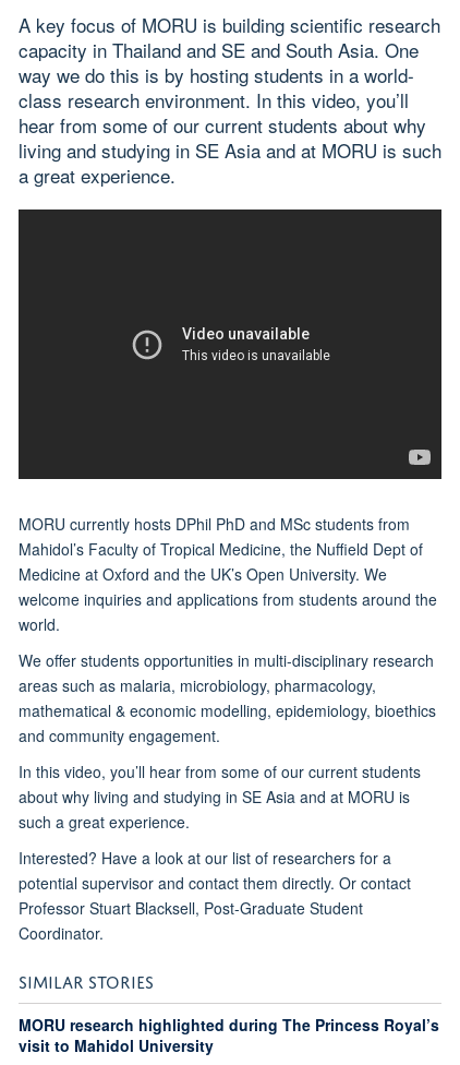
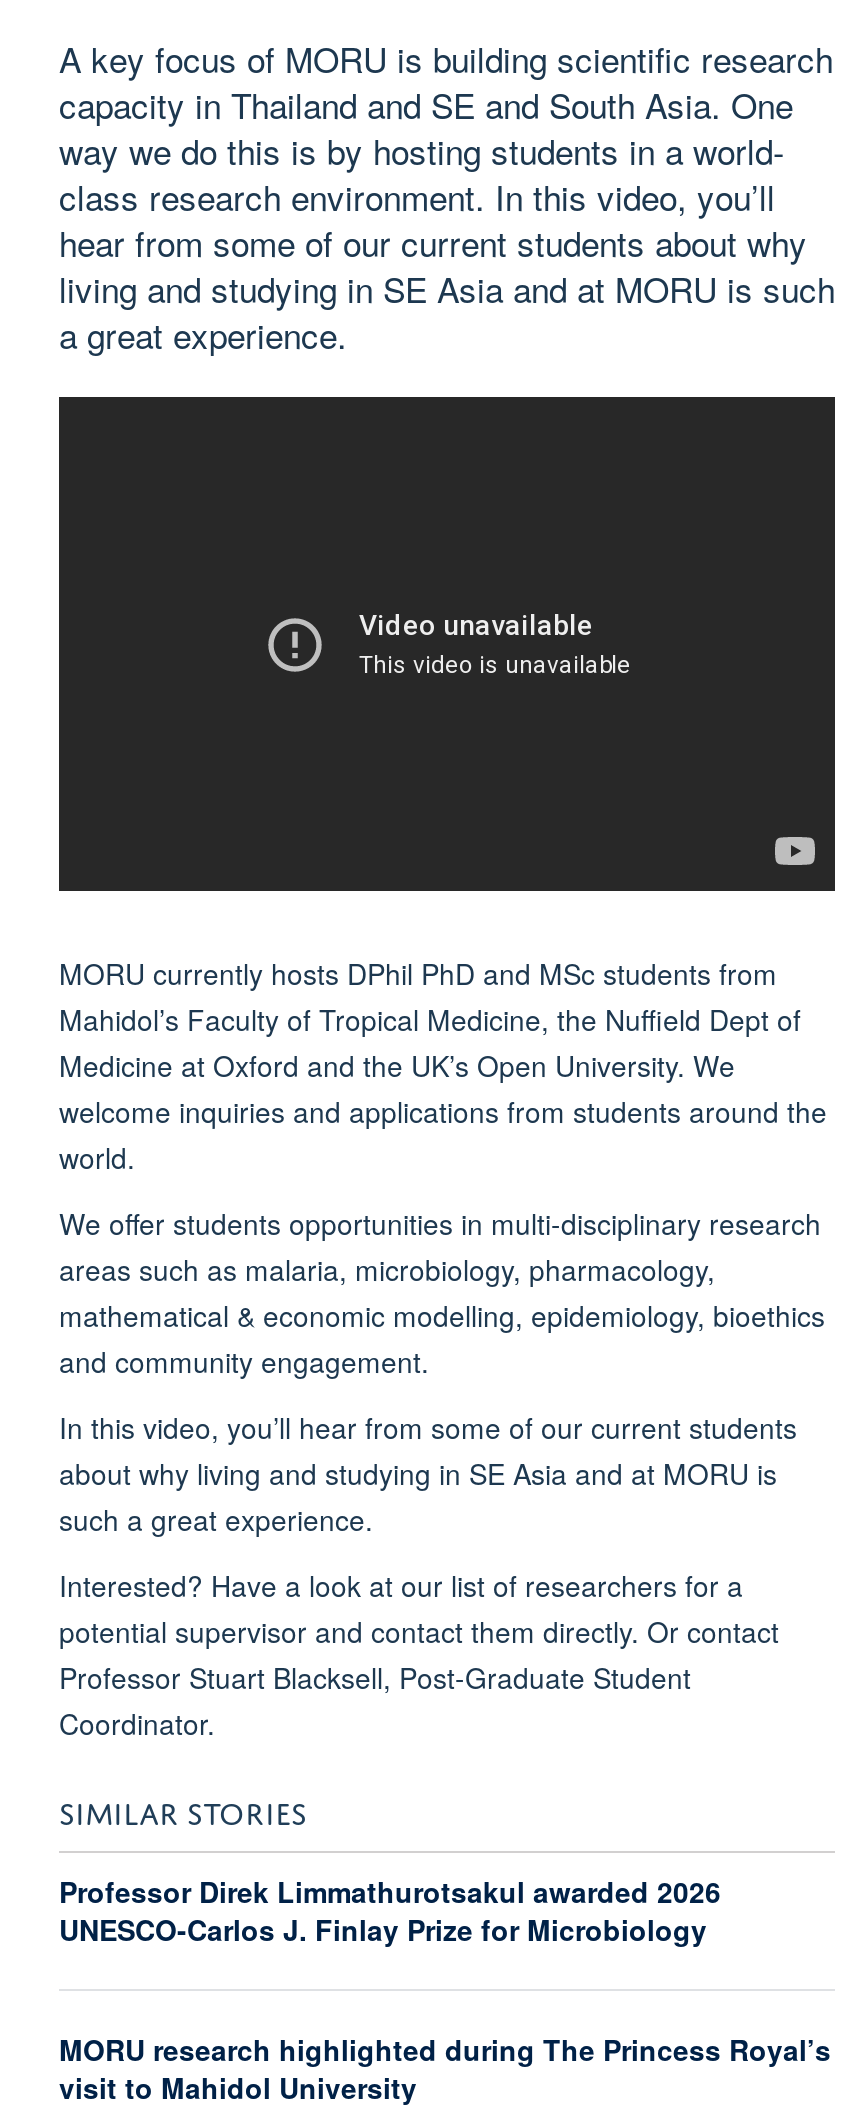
none -> [59,1870,721,1948] Professor Direk Limmathurotsakul awarded 2026 | UNESCO-Carlos J. Finlay Prize for Microbiology

